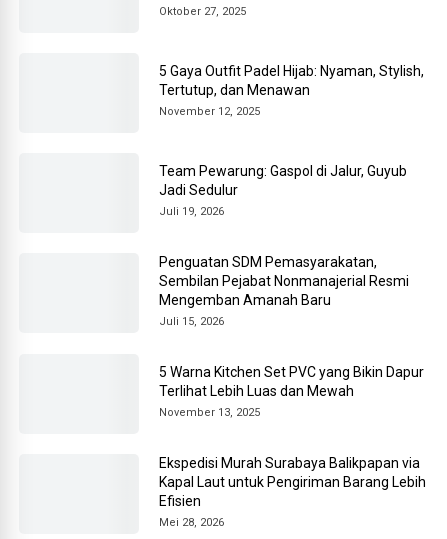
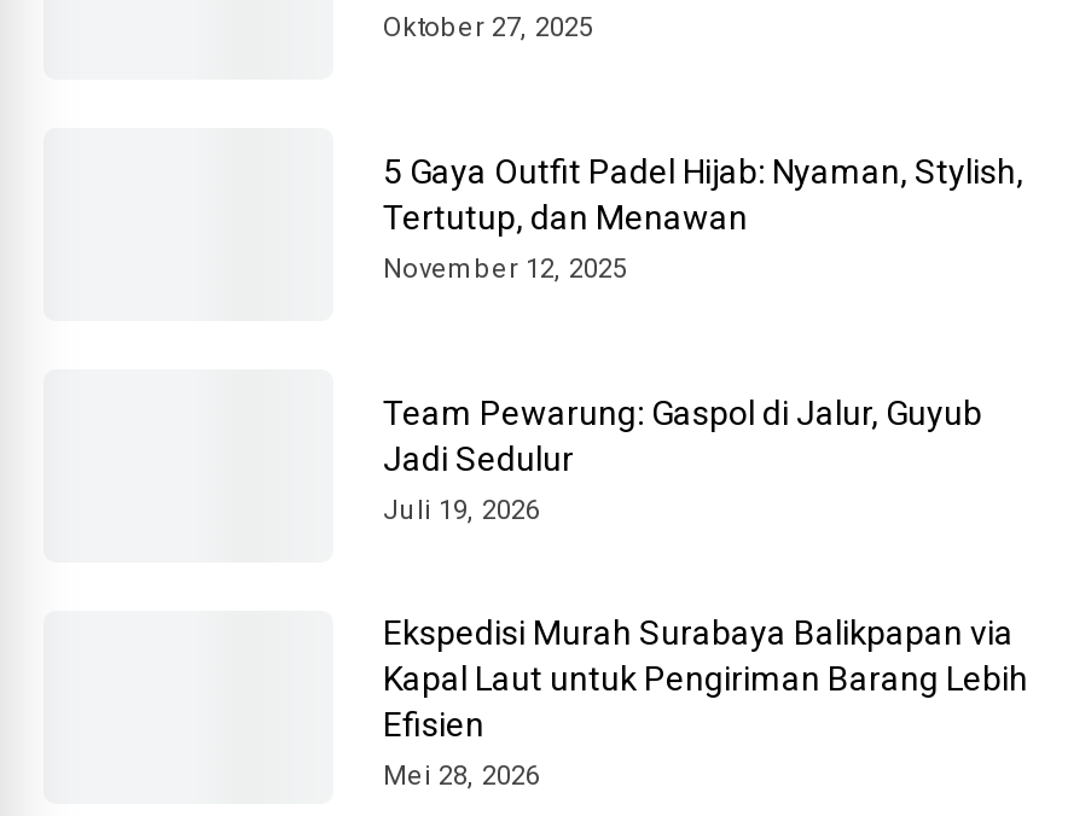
[159,254,424,419] Penguatan SDM Pemasyarakatan, | Sembilan Pejabat Nonmanajerial Resmi | Mengemban Amanah Baru | Juli 15, 2026 | 5 Warna Kitchen Set PVC yang Bikin Dapur | Terlihat Lebih Luas dan Mewah | November 13, 2025 -> none

